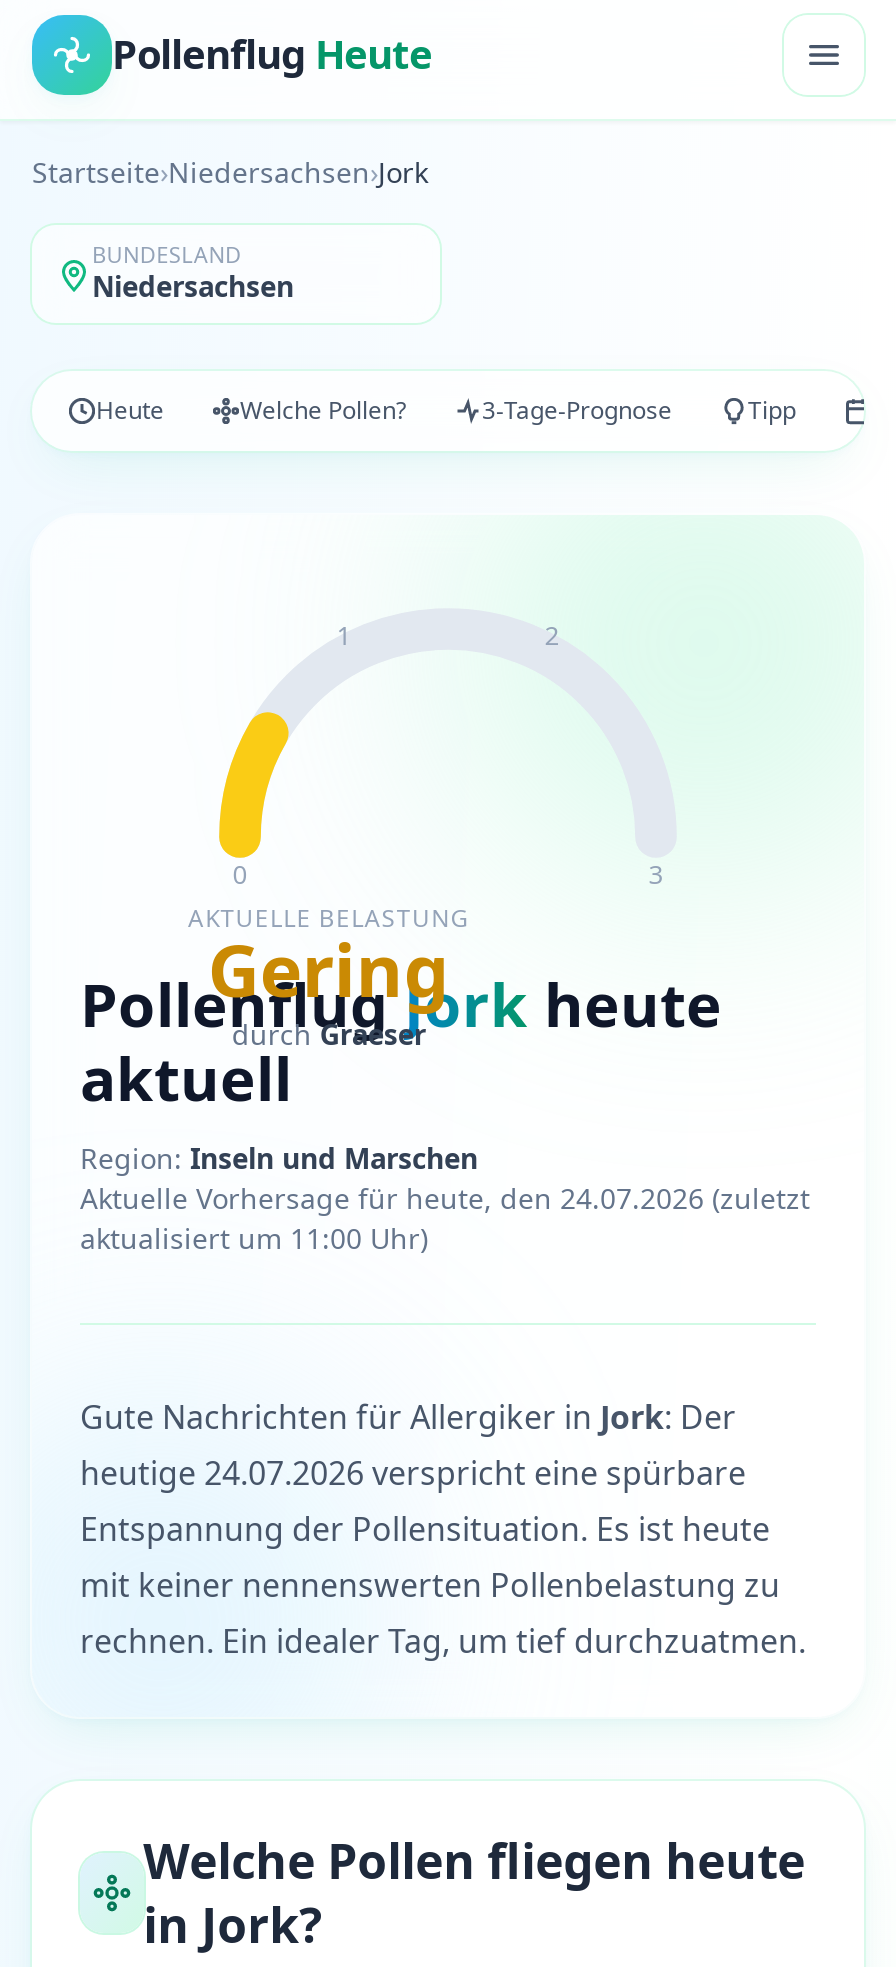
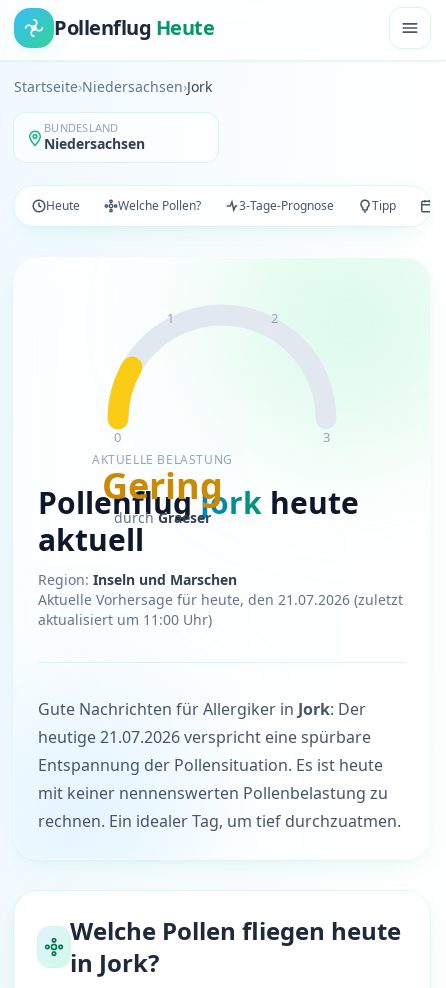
[80,1179,810,1217] Aktuelle Vorhersage für heute, den 24.07.2026 (zuletzt -> [38,590,403,609] Aktuelle Vorhersage für heute, den 21.07.2026 (zuletzt
[80,1451,746,1495] heutige 24.07.2026 verspricht eine spürbare -> [38,726,371,748] heutige 21.07.2026 verspricht eine spürbare

